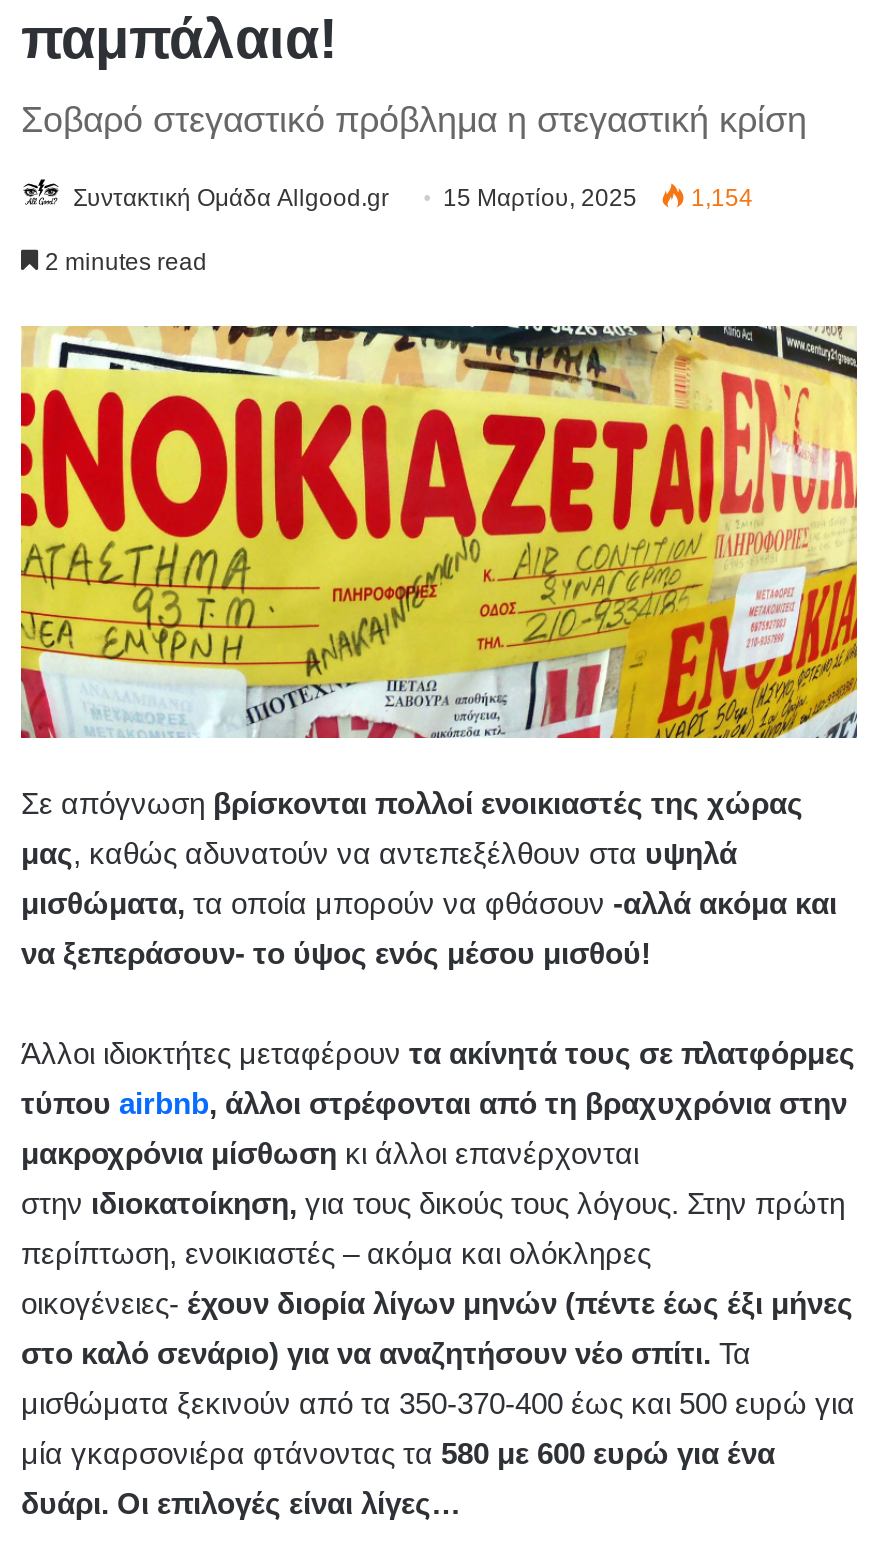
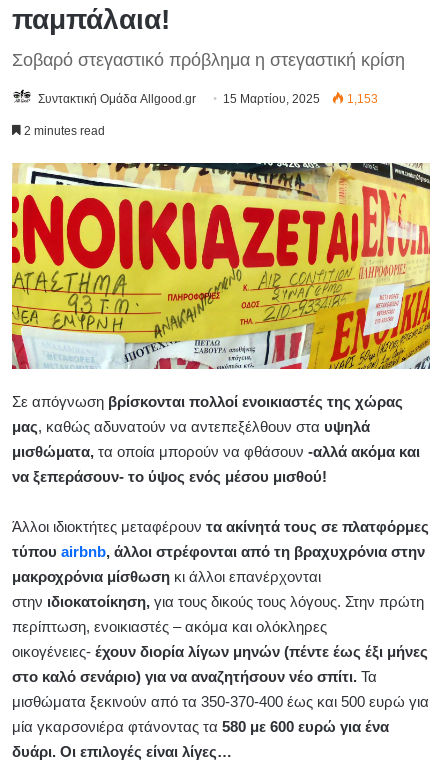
[73,184,753,212] Συντακτική Ομάδα Allgood.gr 15 Μαρτίου, 2025 1,154 -> [38,92,378,106] Συντακτική Ομάδα Allgood.gr 15 Μαρτίου, 2025 1,153

